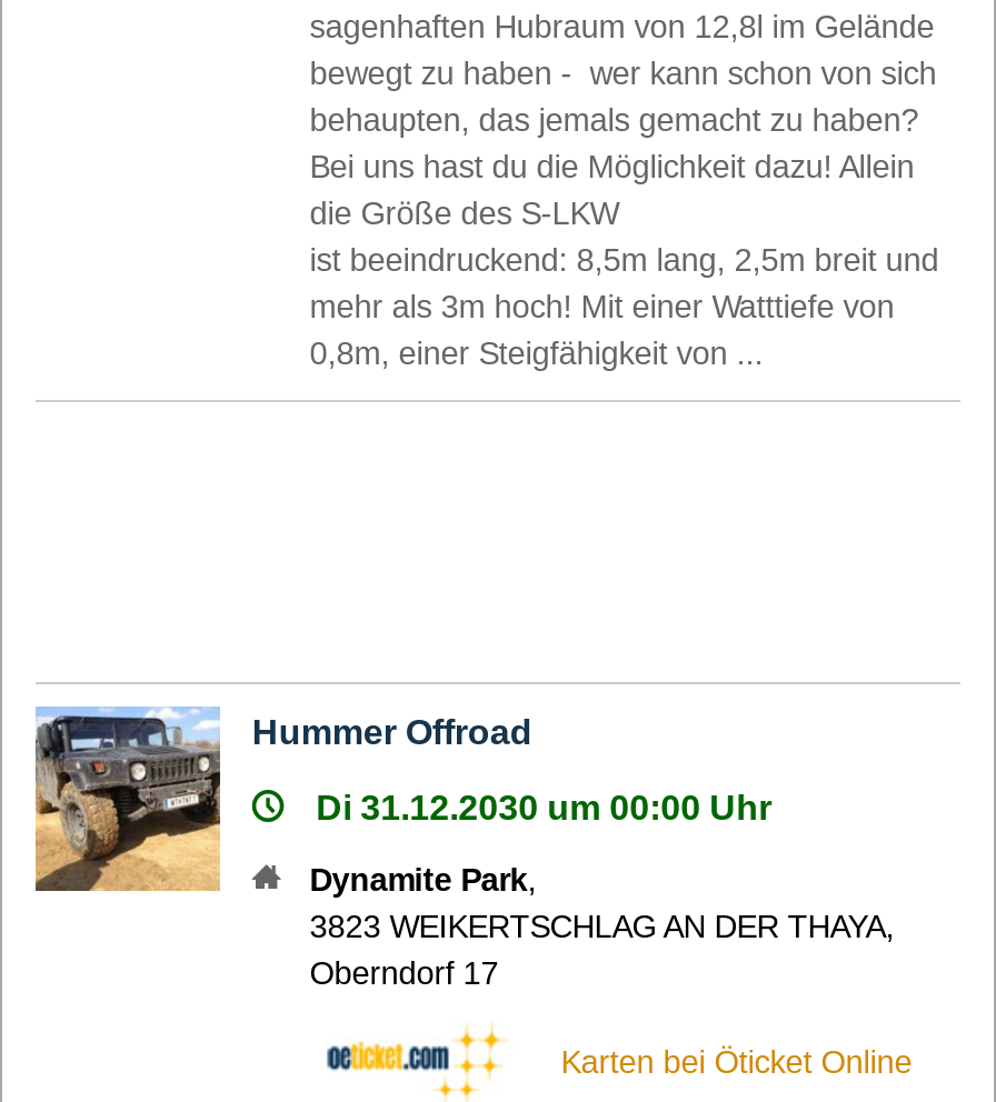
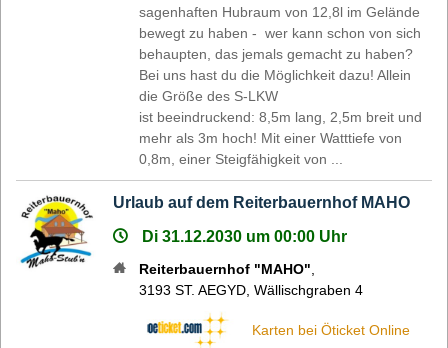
[33,704,532,893] [image] | Hummer Offroad -> [16,194,410,269] [image] | Urlaub auf dem Reiterbauernhof MAHO
[310,861,894,990] Dynamite Park, | 3823 WEIKERTSCHLAG AN DER THAYA, | Oberndorf 17 -> [139,261,363,298] Reiterbauernhof "MAHO", | 3193 ST. AEGYD, Wällischgraben 4

